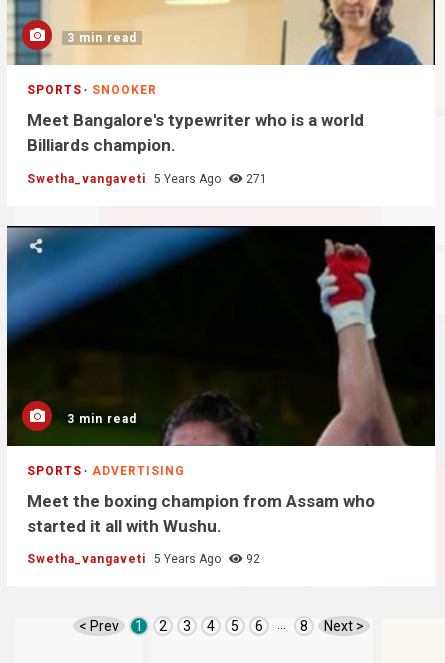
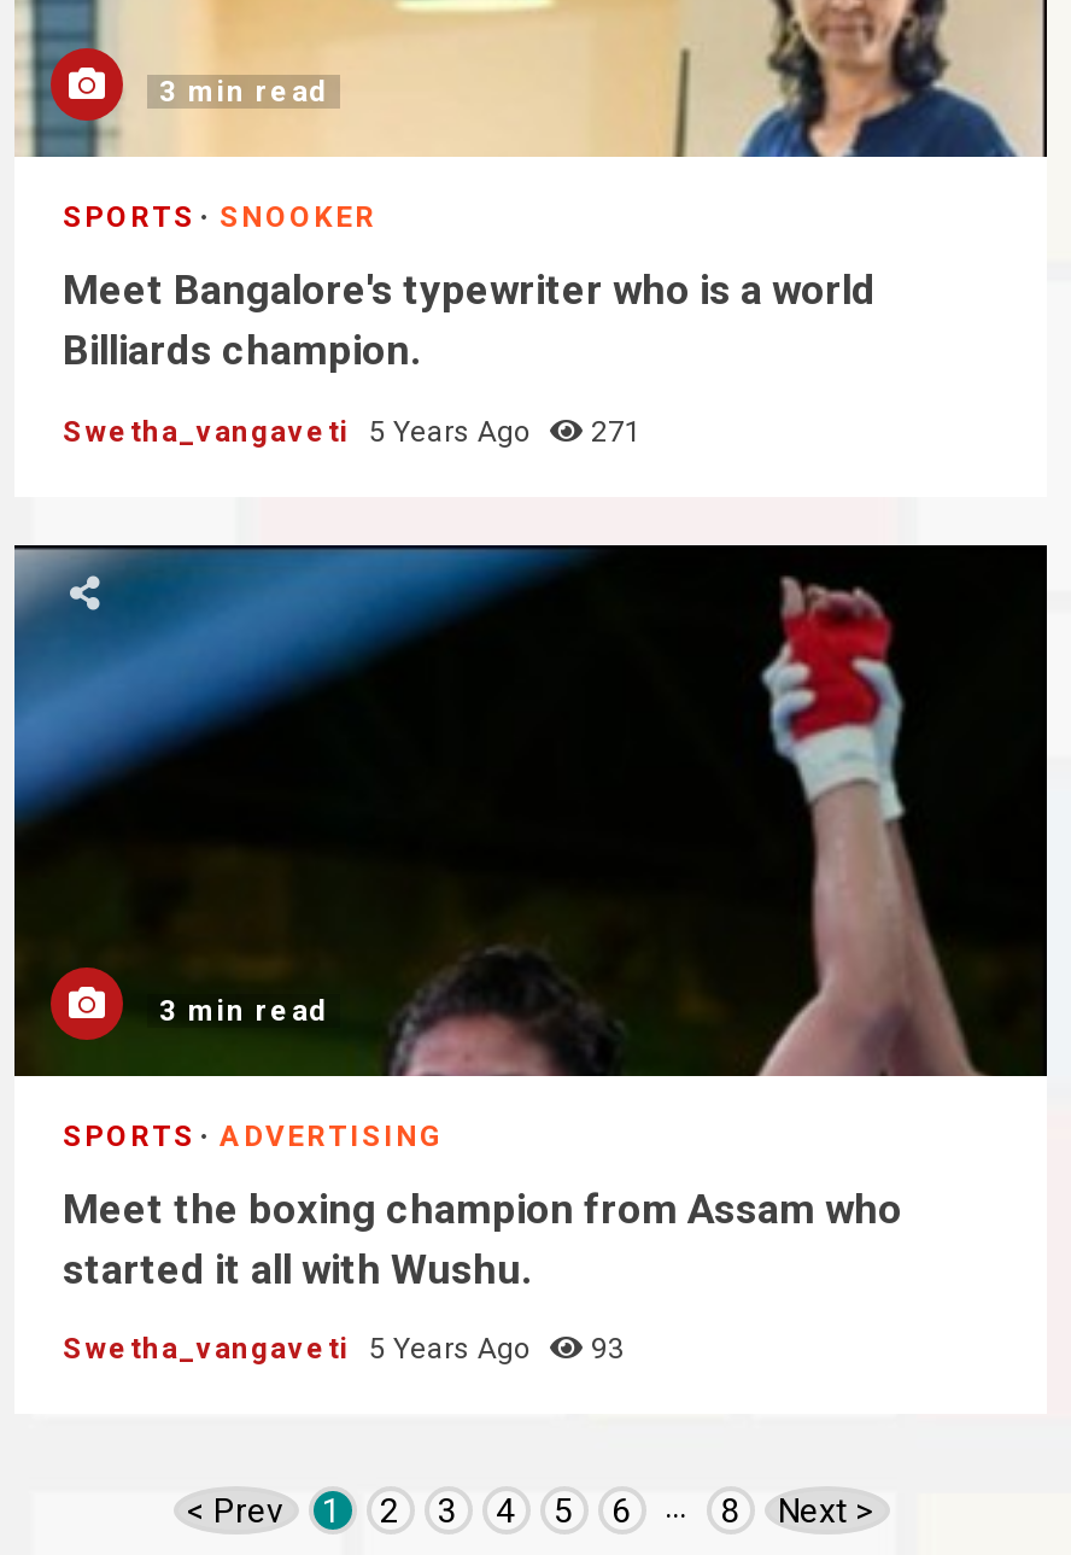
[27,552,260,566] Swetha_vangaveti 5 Years Ago 92 -> [63,1332,625,1366] Swetha_vangaveti 5 Years Ago 93

